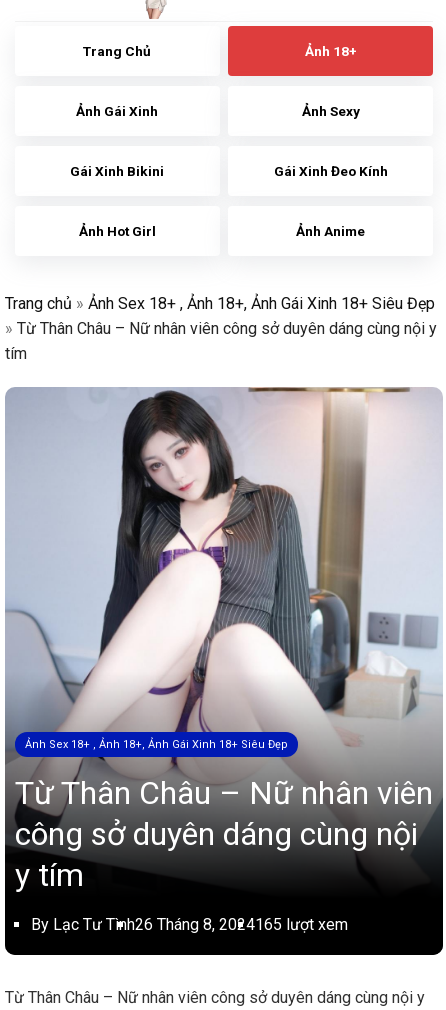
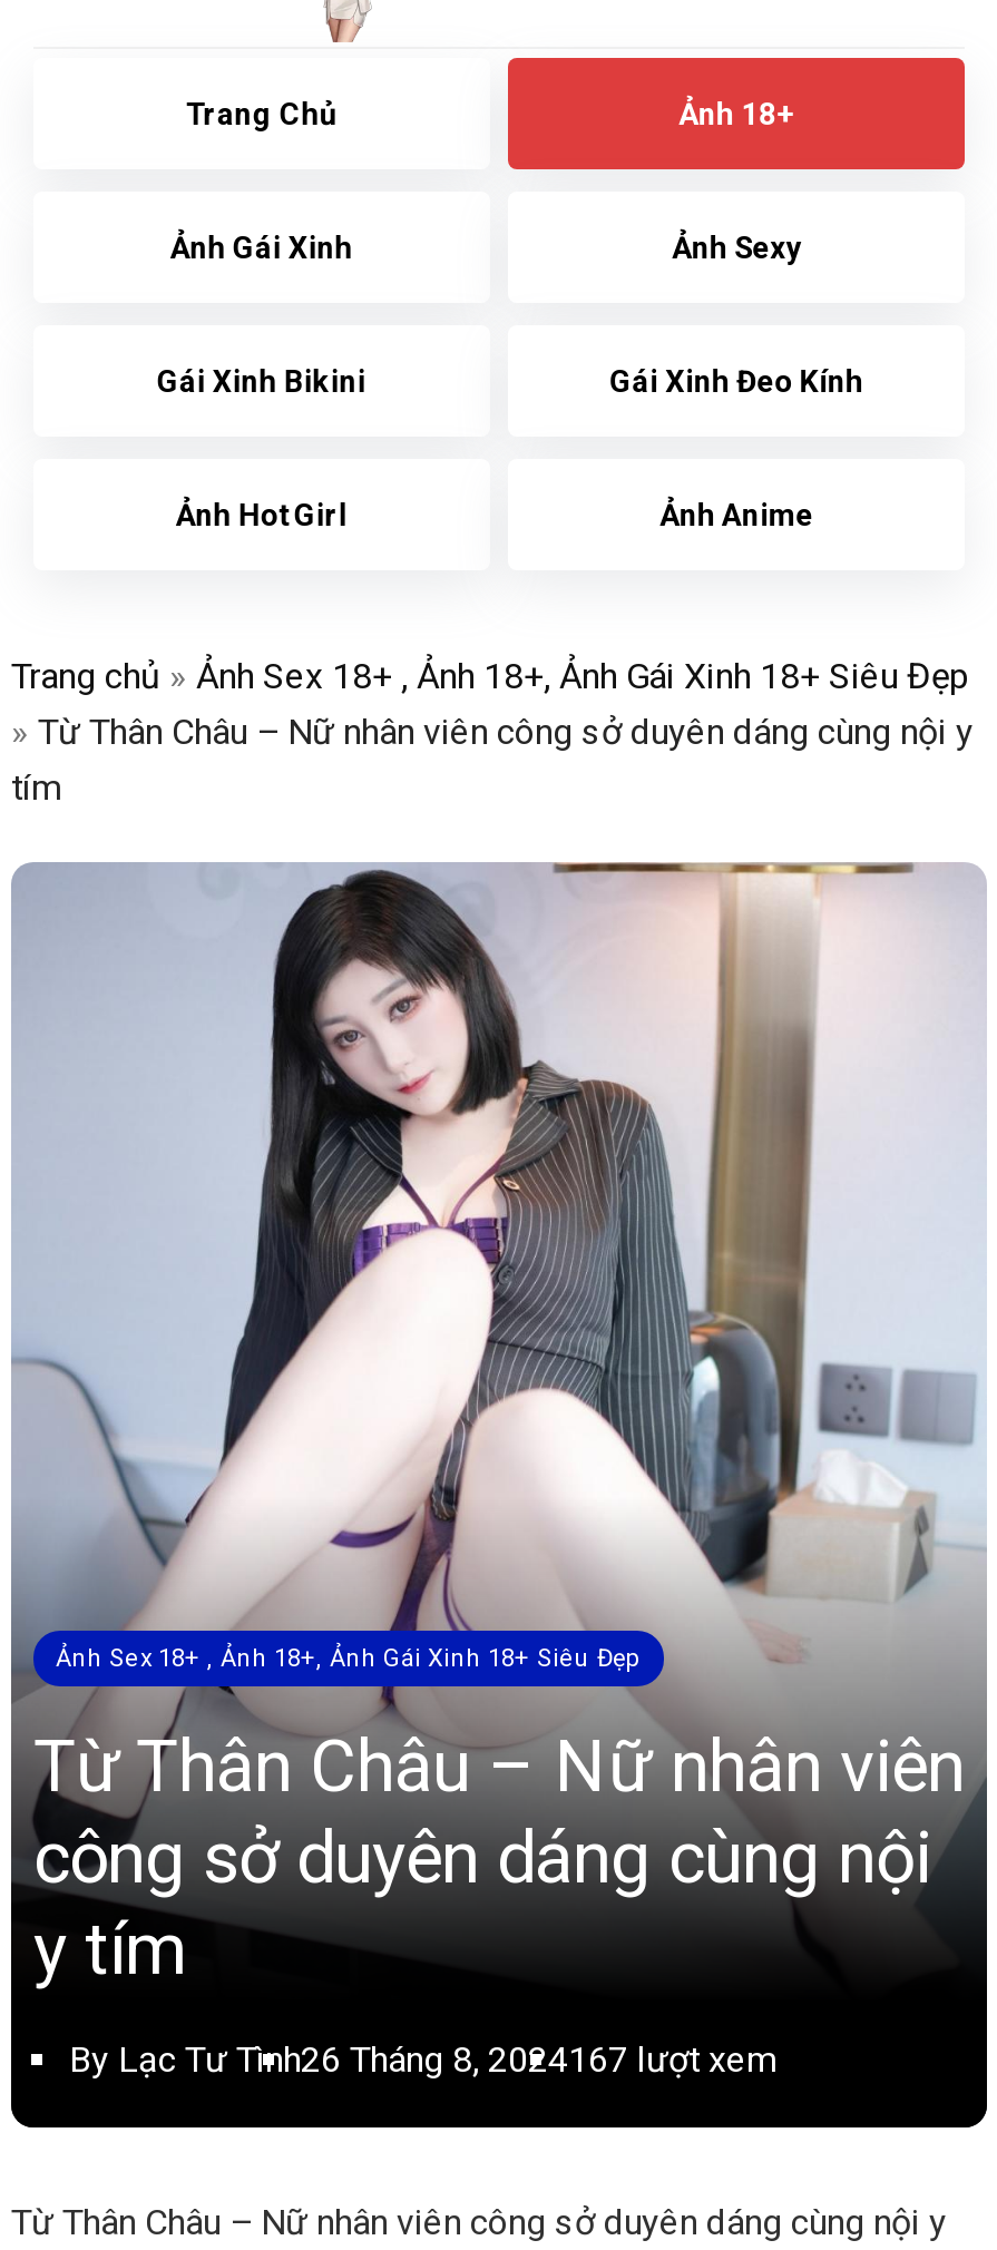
[31,915,348,934] By Lạc Tư Tình26 Tháng 8, 2024165 lượt xem -> [69,2039,775,2082] By Lạc Tư Tình26 Tháng 8, 2024167 lượt xem

